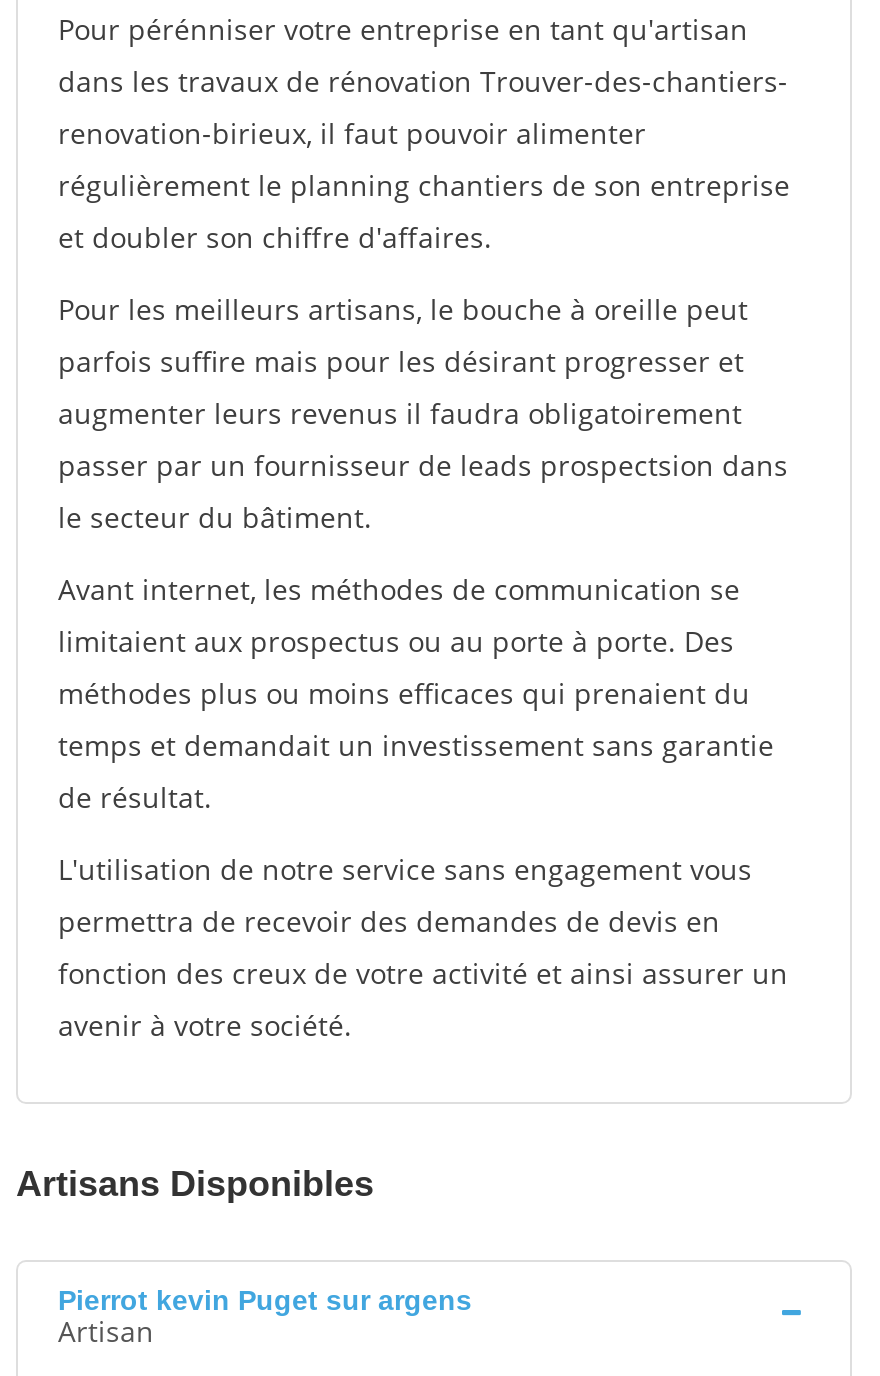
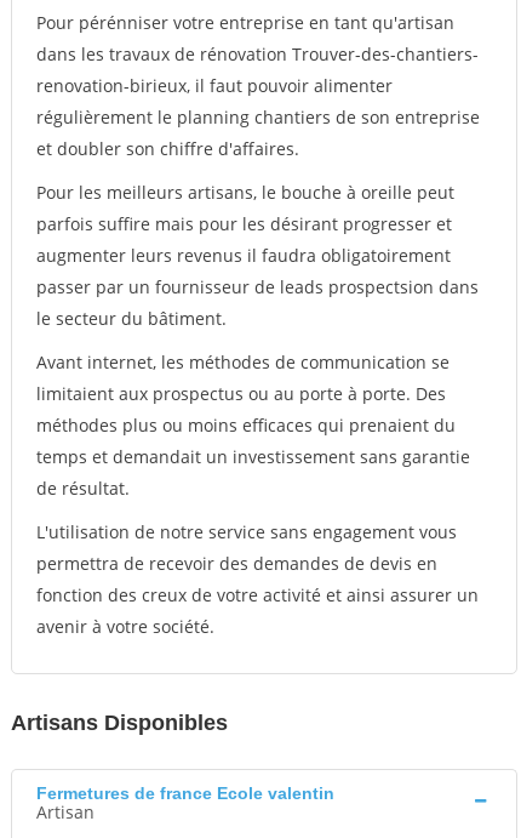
[58,1284,472,1316] Pierrot kevin Puget sur argens -> [36,783,334,803] Fermetures de france Ecole valentin

